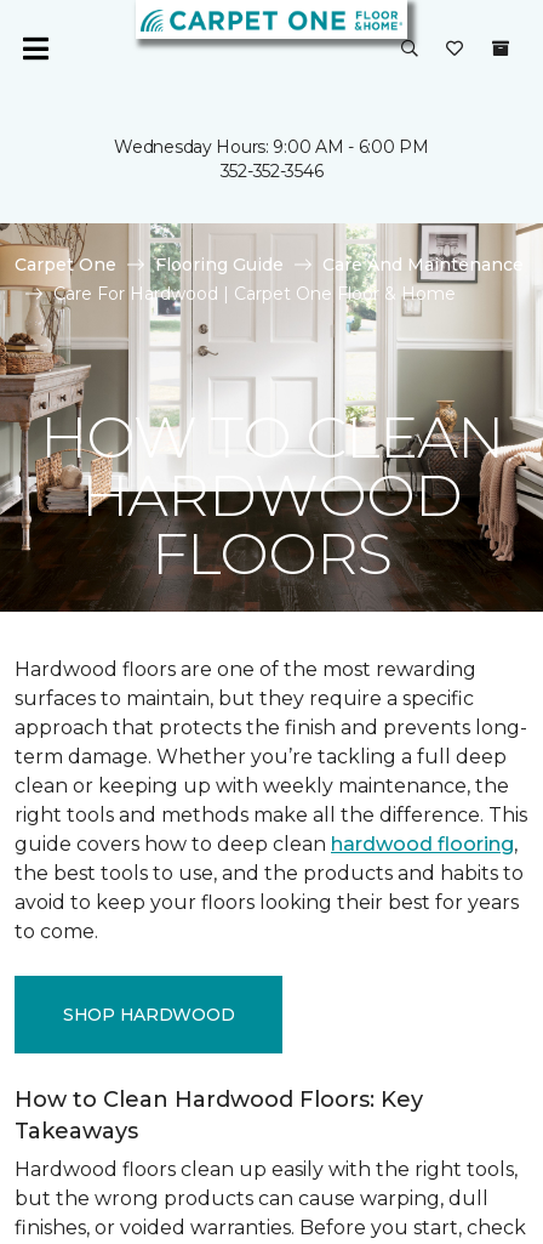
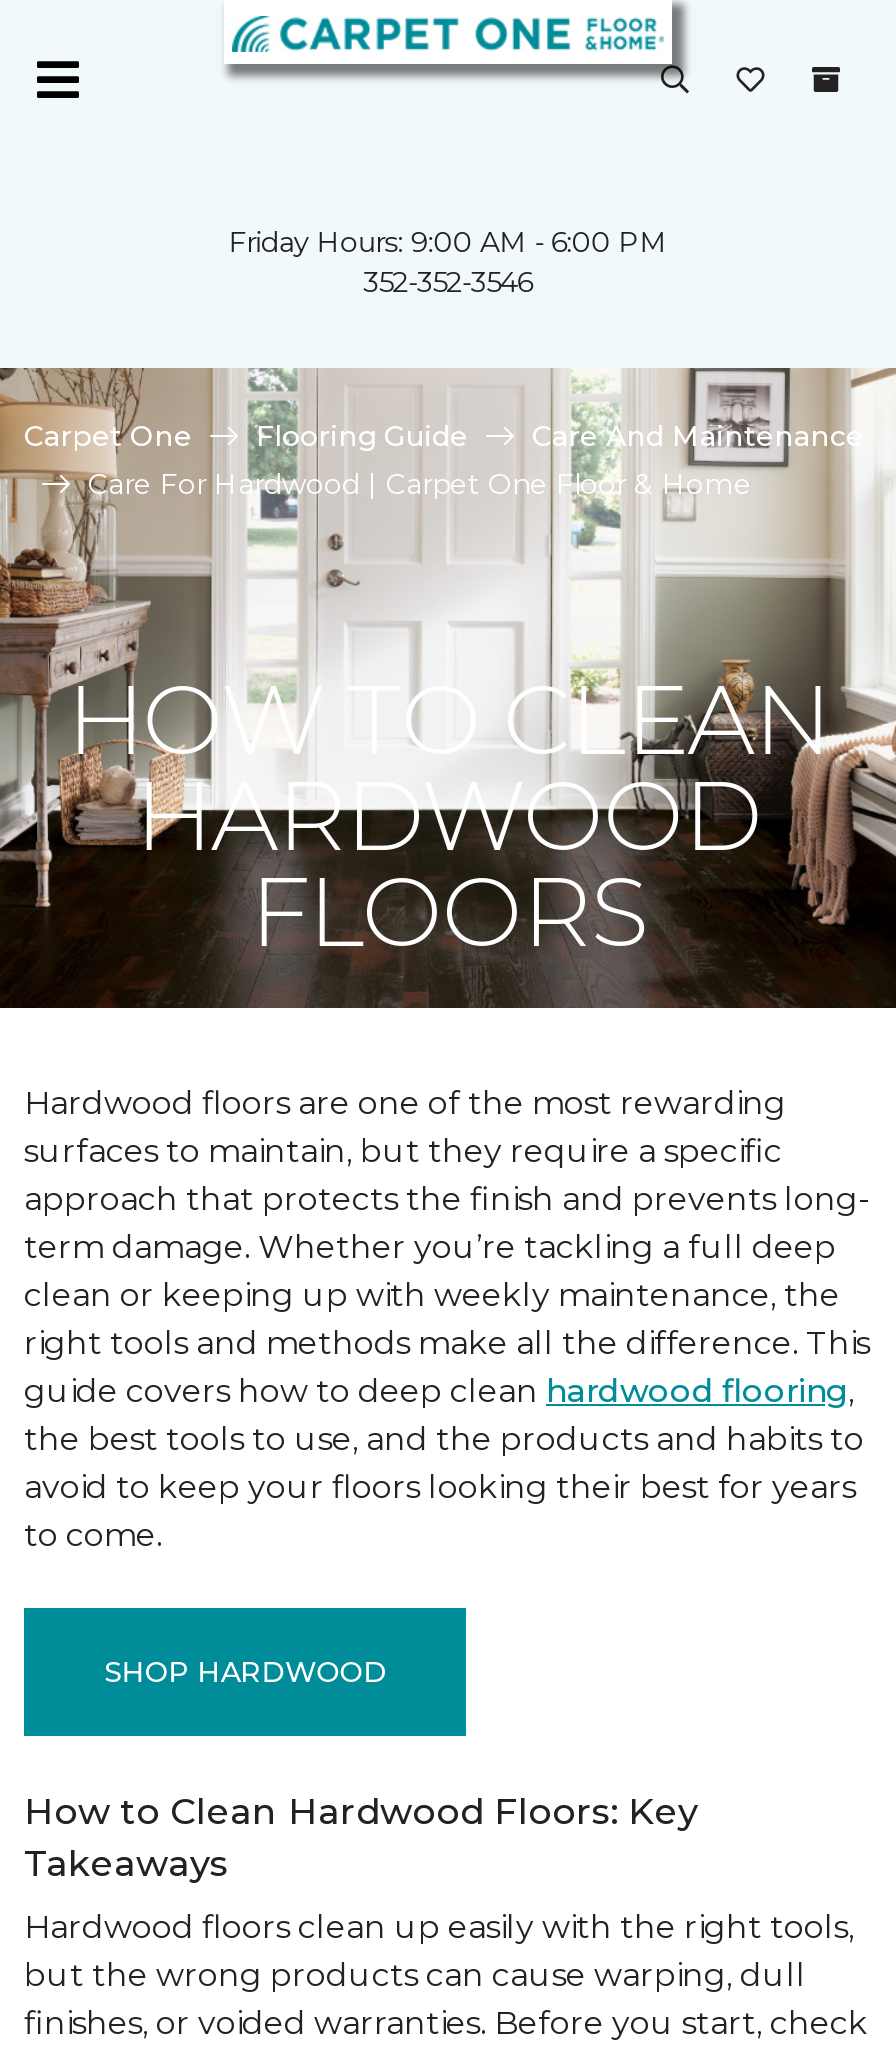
[114,136,429,158] Wednesday Hours: 9:00 AM - 6:00 PM -> [229,224,667,260] Friday Hours: 9:00 AM - 6:00 PM

